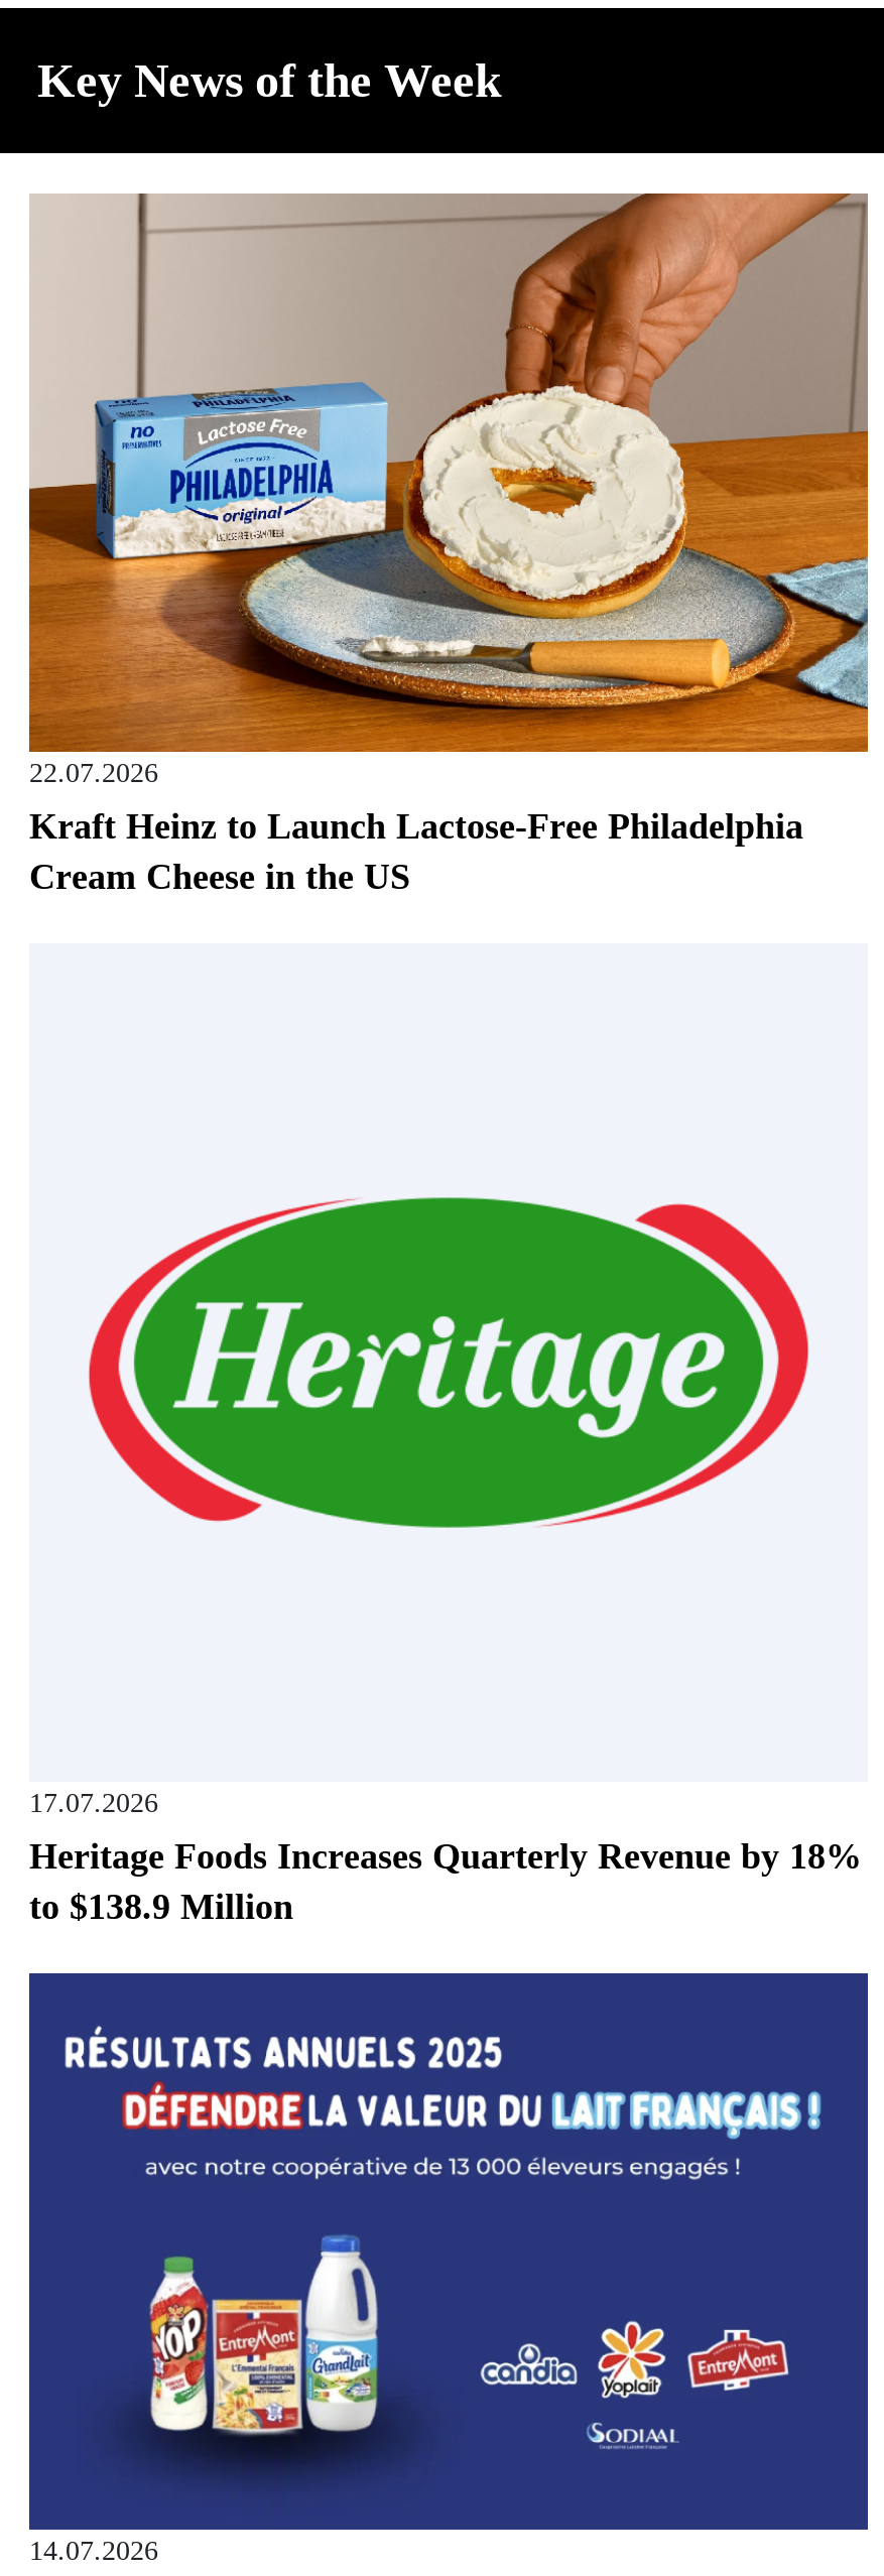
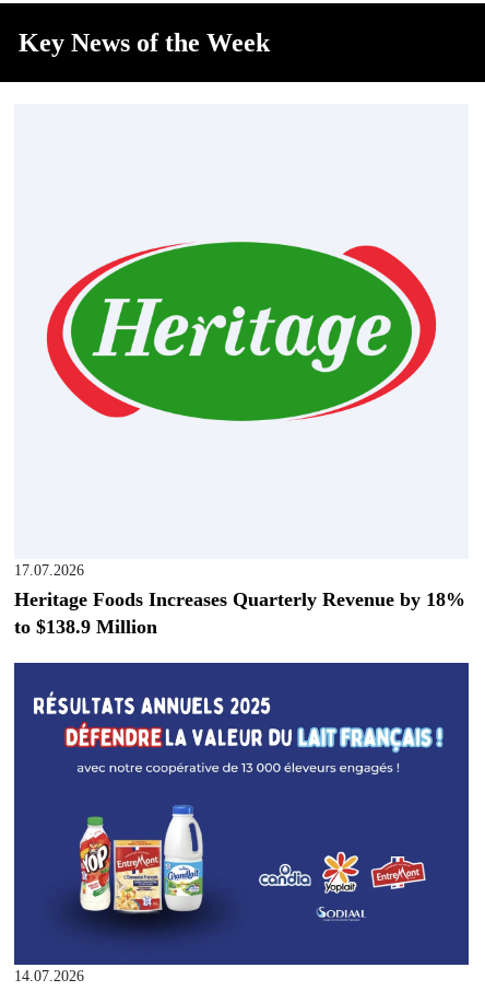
[27,191,870,897] [image] | 22.07.2026 | Kraft Heinz to Launch Lactose-Free Philadelphia | Cream Cheese in the US -> none

